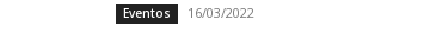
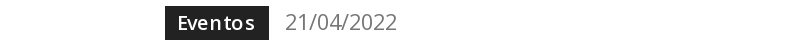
[123,4,254,22] Eventos 16/03/2022 -> [177,6,397,36] Eventos 21/04/2022

